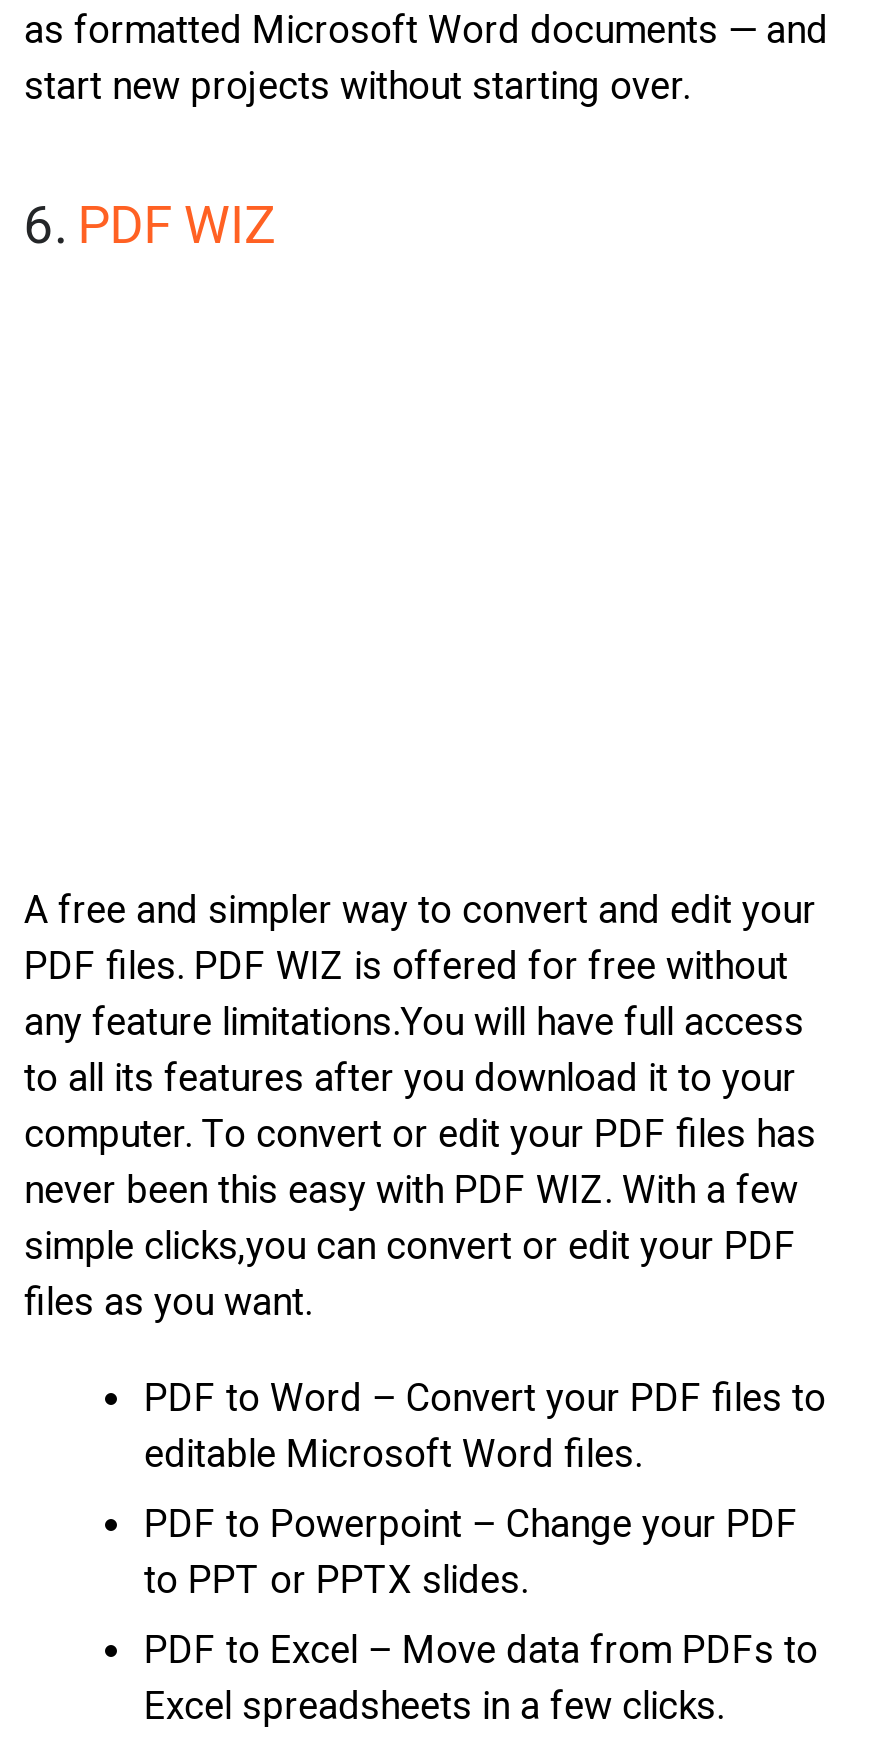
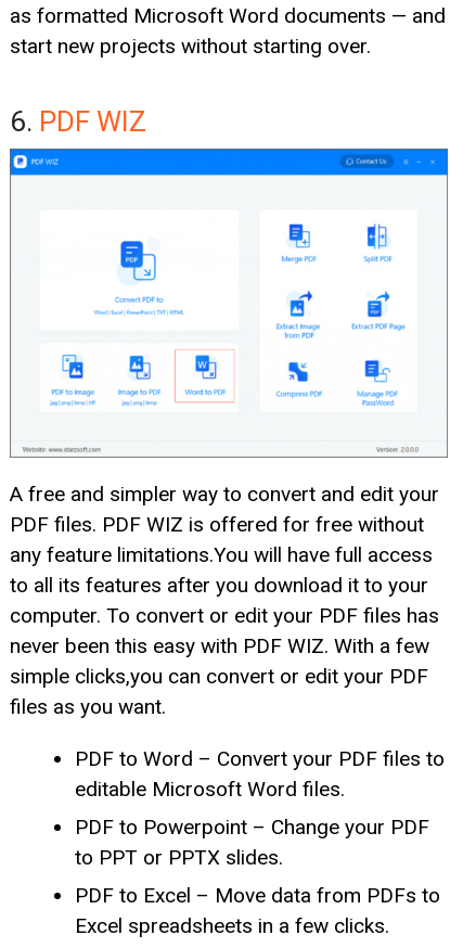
none -> [9,148,449,459] [image]

